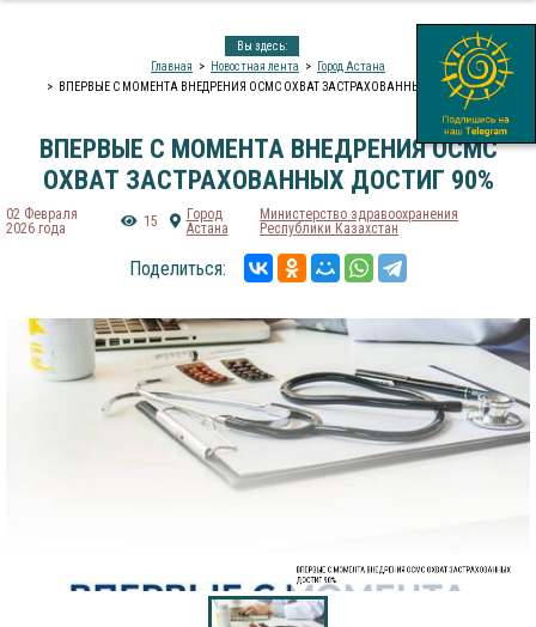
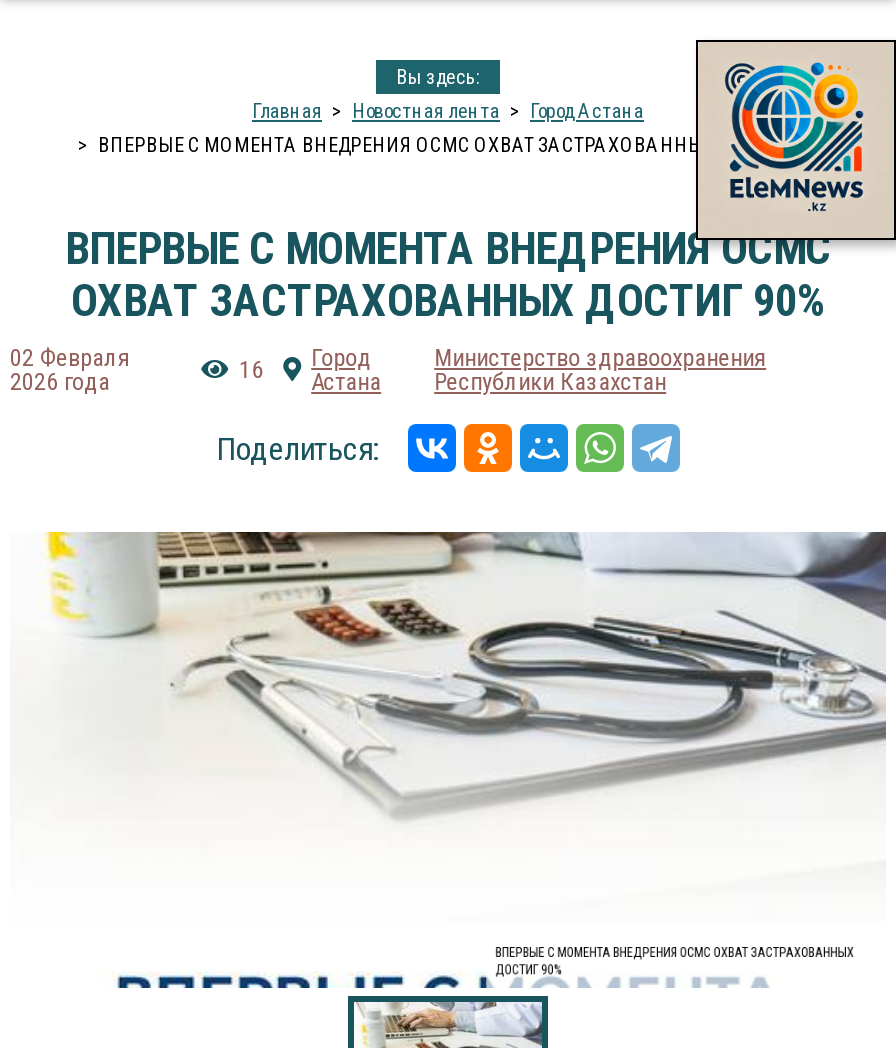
[416,24,532,144] [image] -> [696,40,890,240] [image]
[143,206,399,237] 15 Город Астана Республики Казахстан -> [239,344,666,396] 16 Город Астана Республики Казахстан

